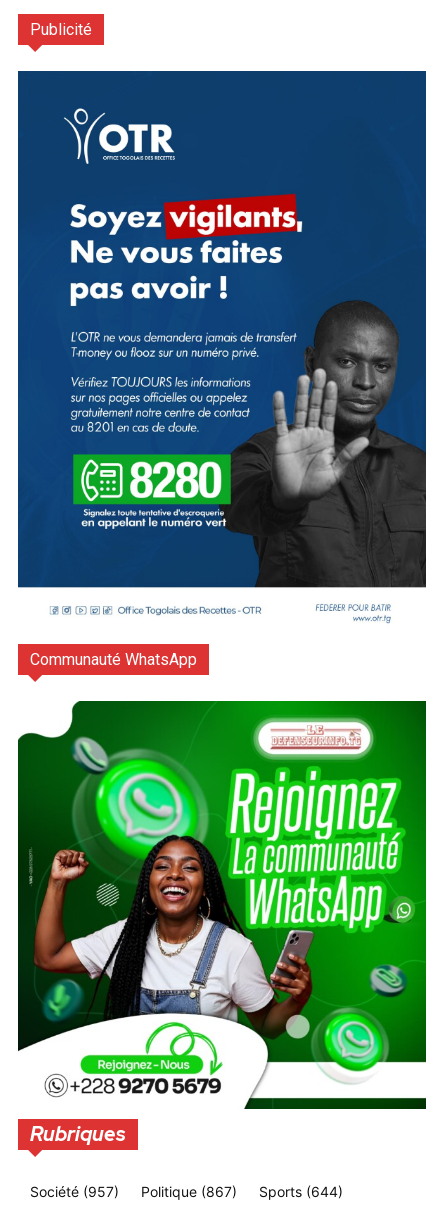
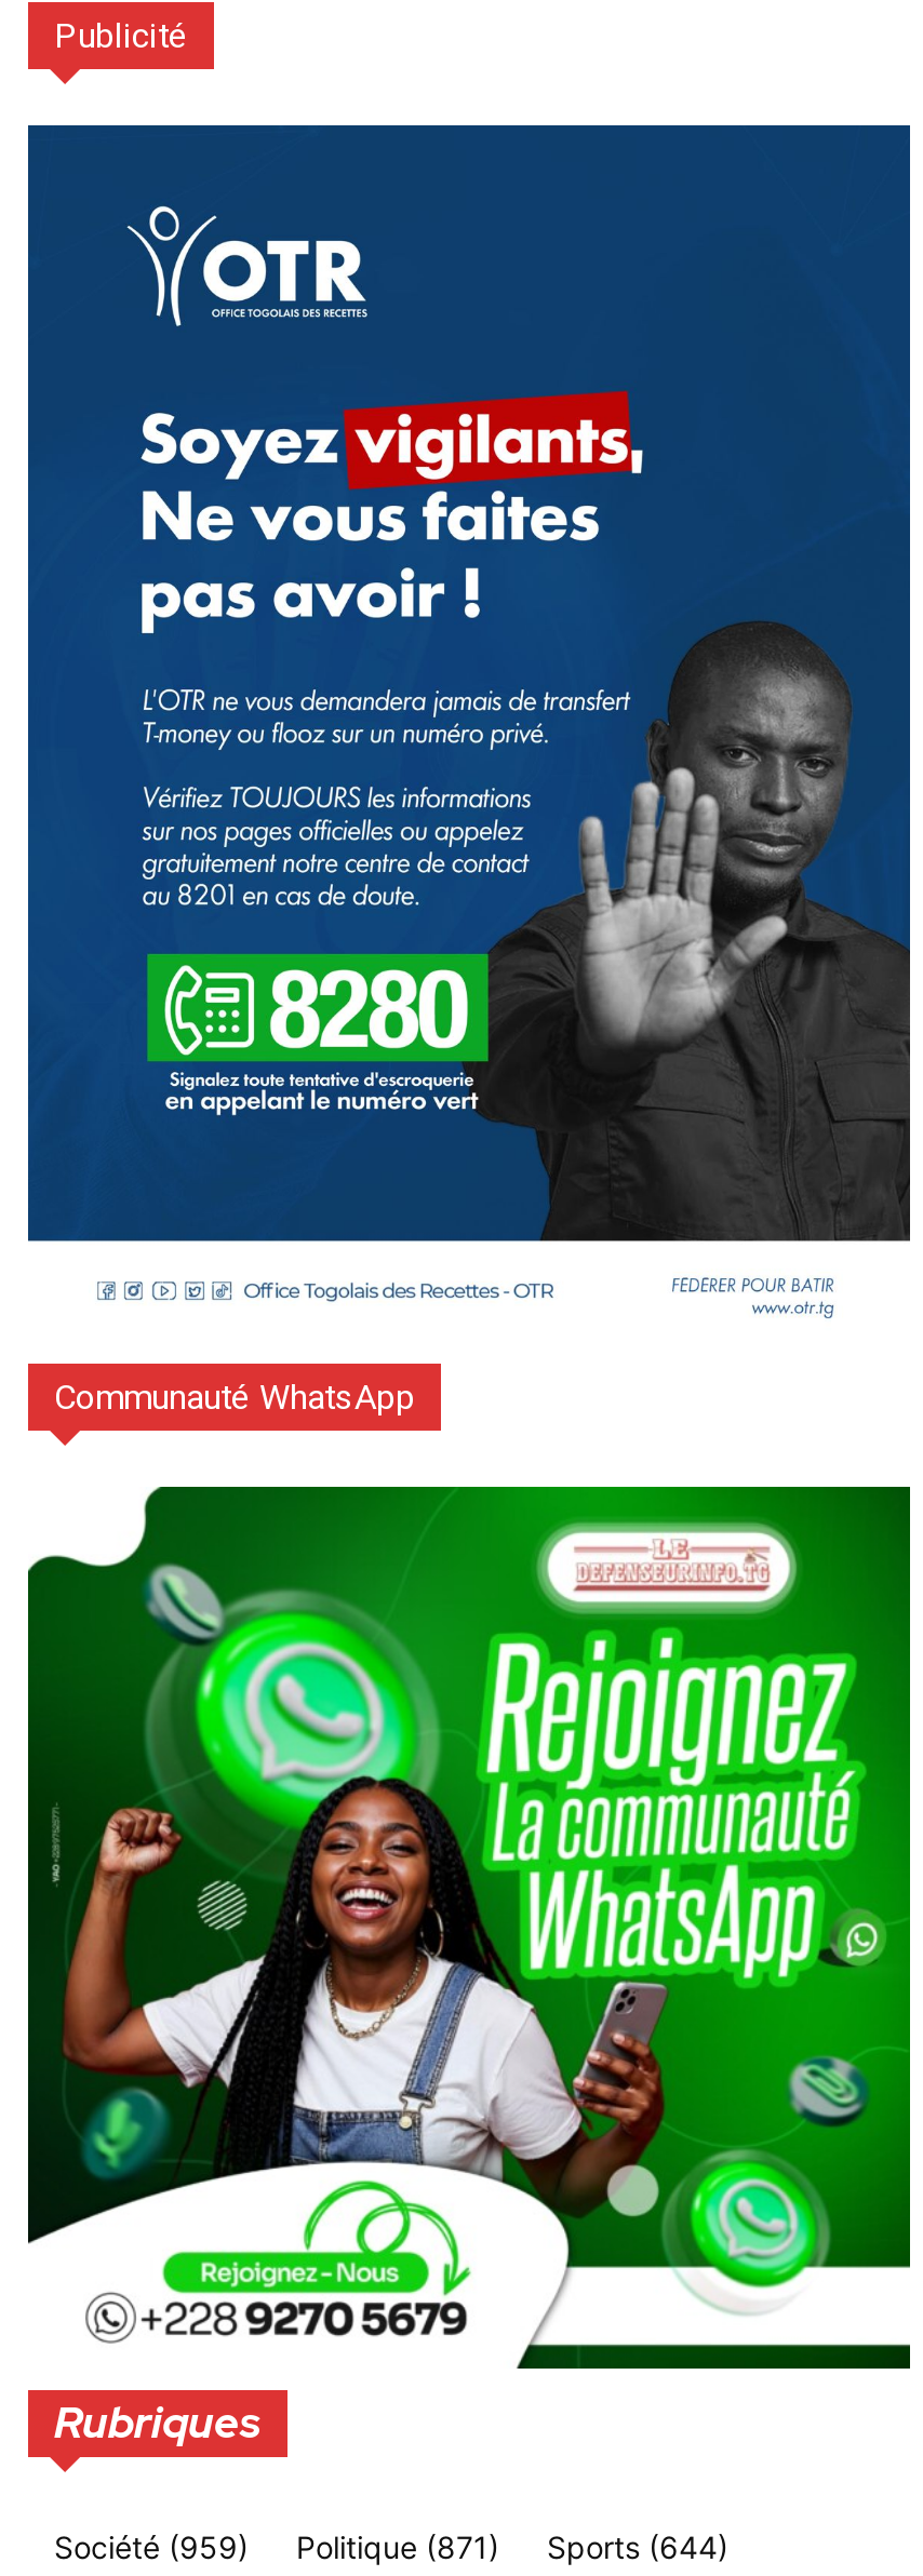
[30,1183,119,1200] Société (957) -> [54,2528,249,2565] Société (959)
[141,1183,237,1200] Politique (867) -> [296,2528,499,2565] Politique (871)

